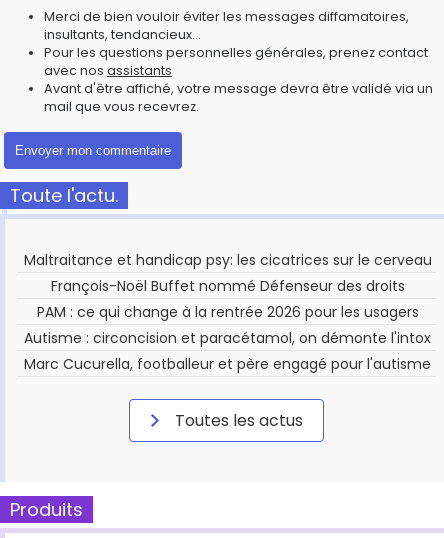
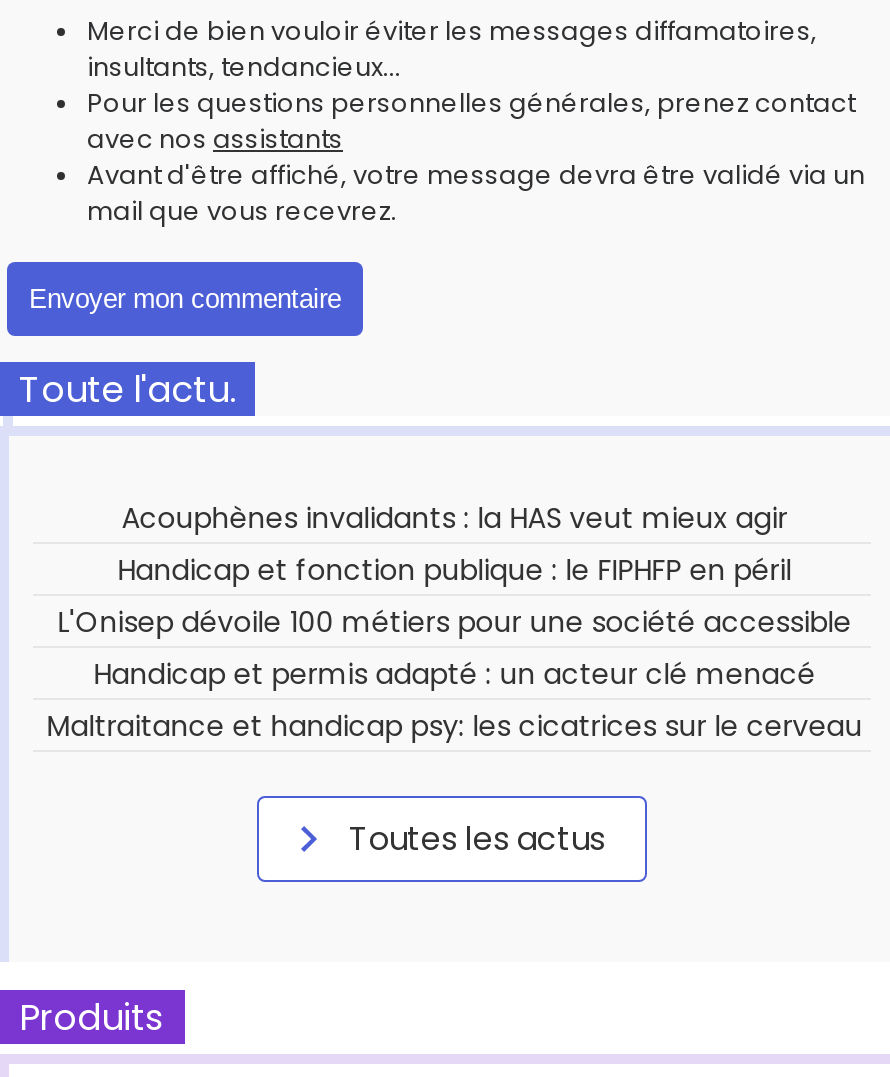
none -> [57,498,851,694] Acouphènes invalidants : la HAS veut mieux agir | Handicap et fonction publique : le FIPHFP en péril | L'Onisep dévoile 100 métiers pour une société accessible | Handicap et permis adapté : un acteur clé menacé
moved [24,250,432,270] -> [47,706,863,746]: Maltraitance et handicap psy: les cicatrices sur le cerveau
[24,276,431,374] François-Noël Buffet nommé Défenseur des droits | PAM : ce qui change à la rentrée 2026 pour les usagers | Autisme : circoncision et paracétamol, on démonte l'intox | Marc Cucurella, footballeur et père engagé pour l'autisme -> none

